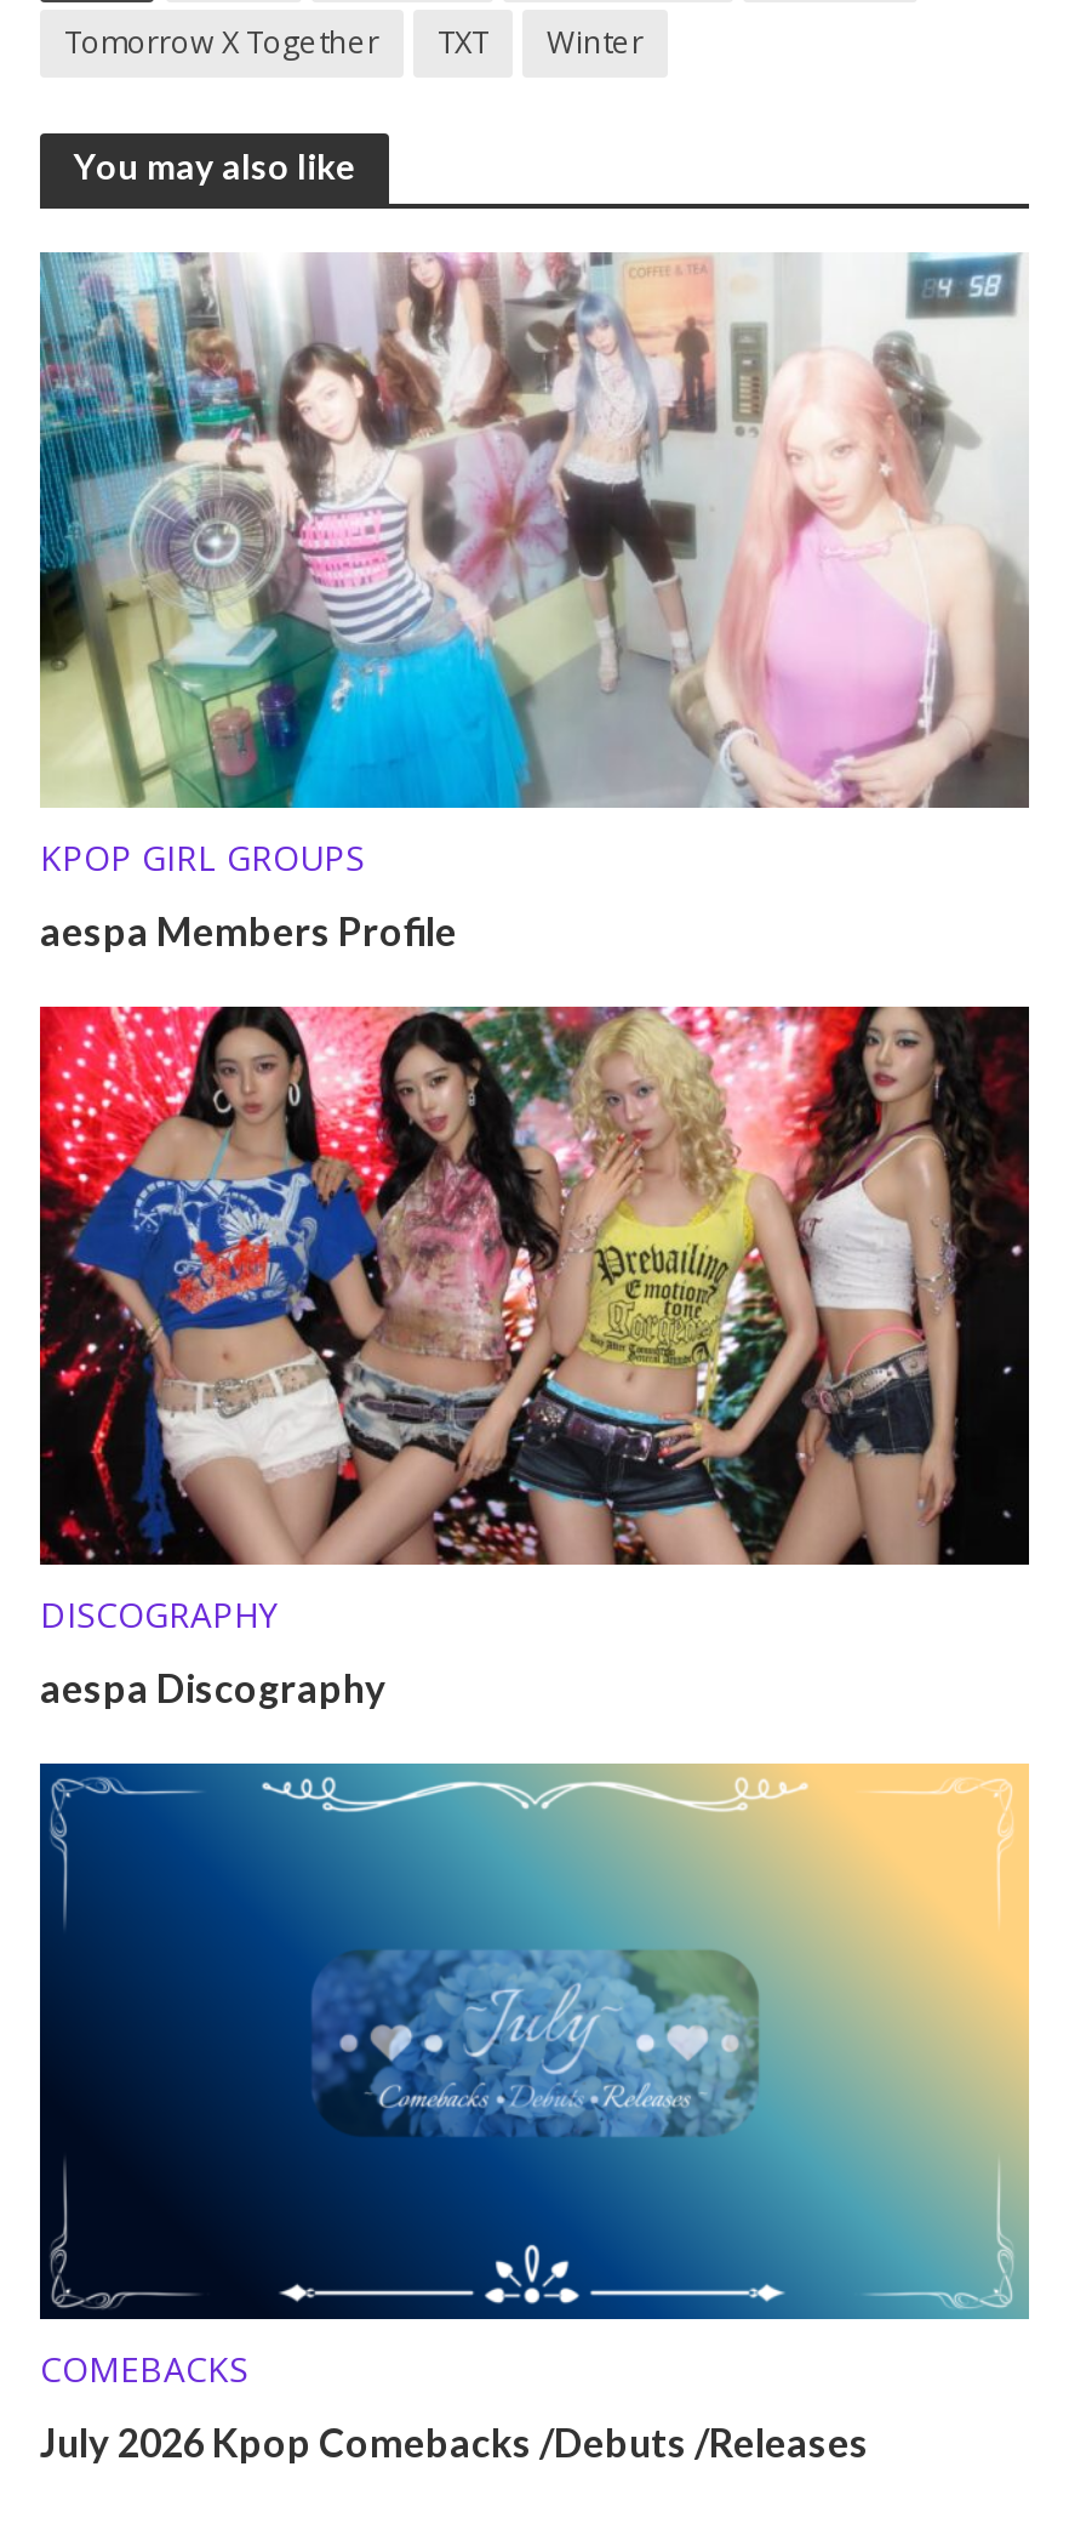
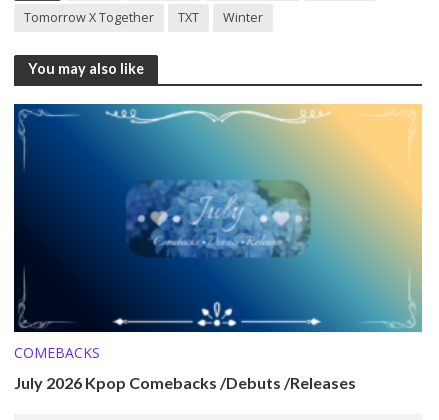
[40,250,1031,954] [image] | KPOP GIRL GROUPS | aespa Members Profile -> none
[38,1004,1031,1709] [image] | DISCOGRAPHY | aespa Discography -> none

